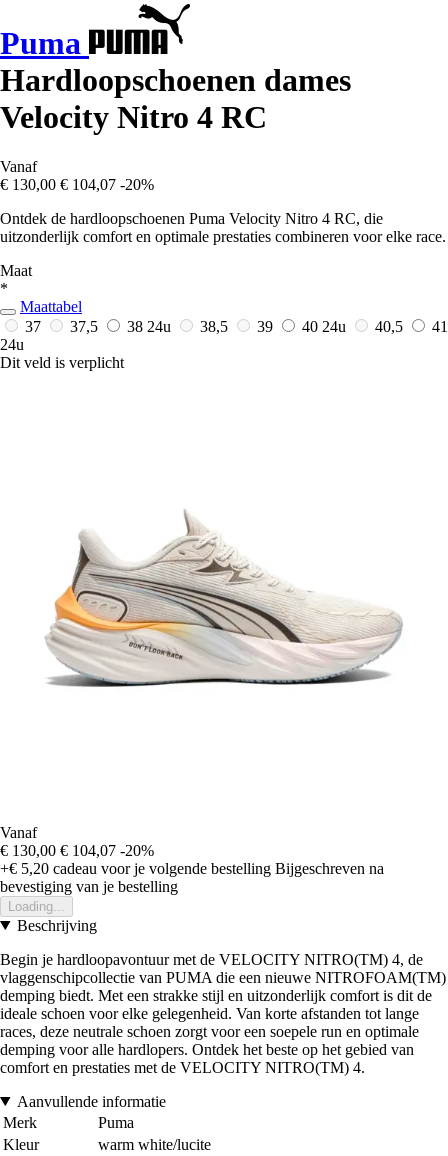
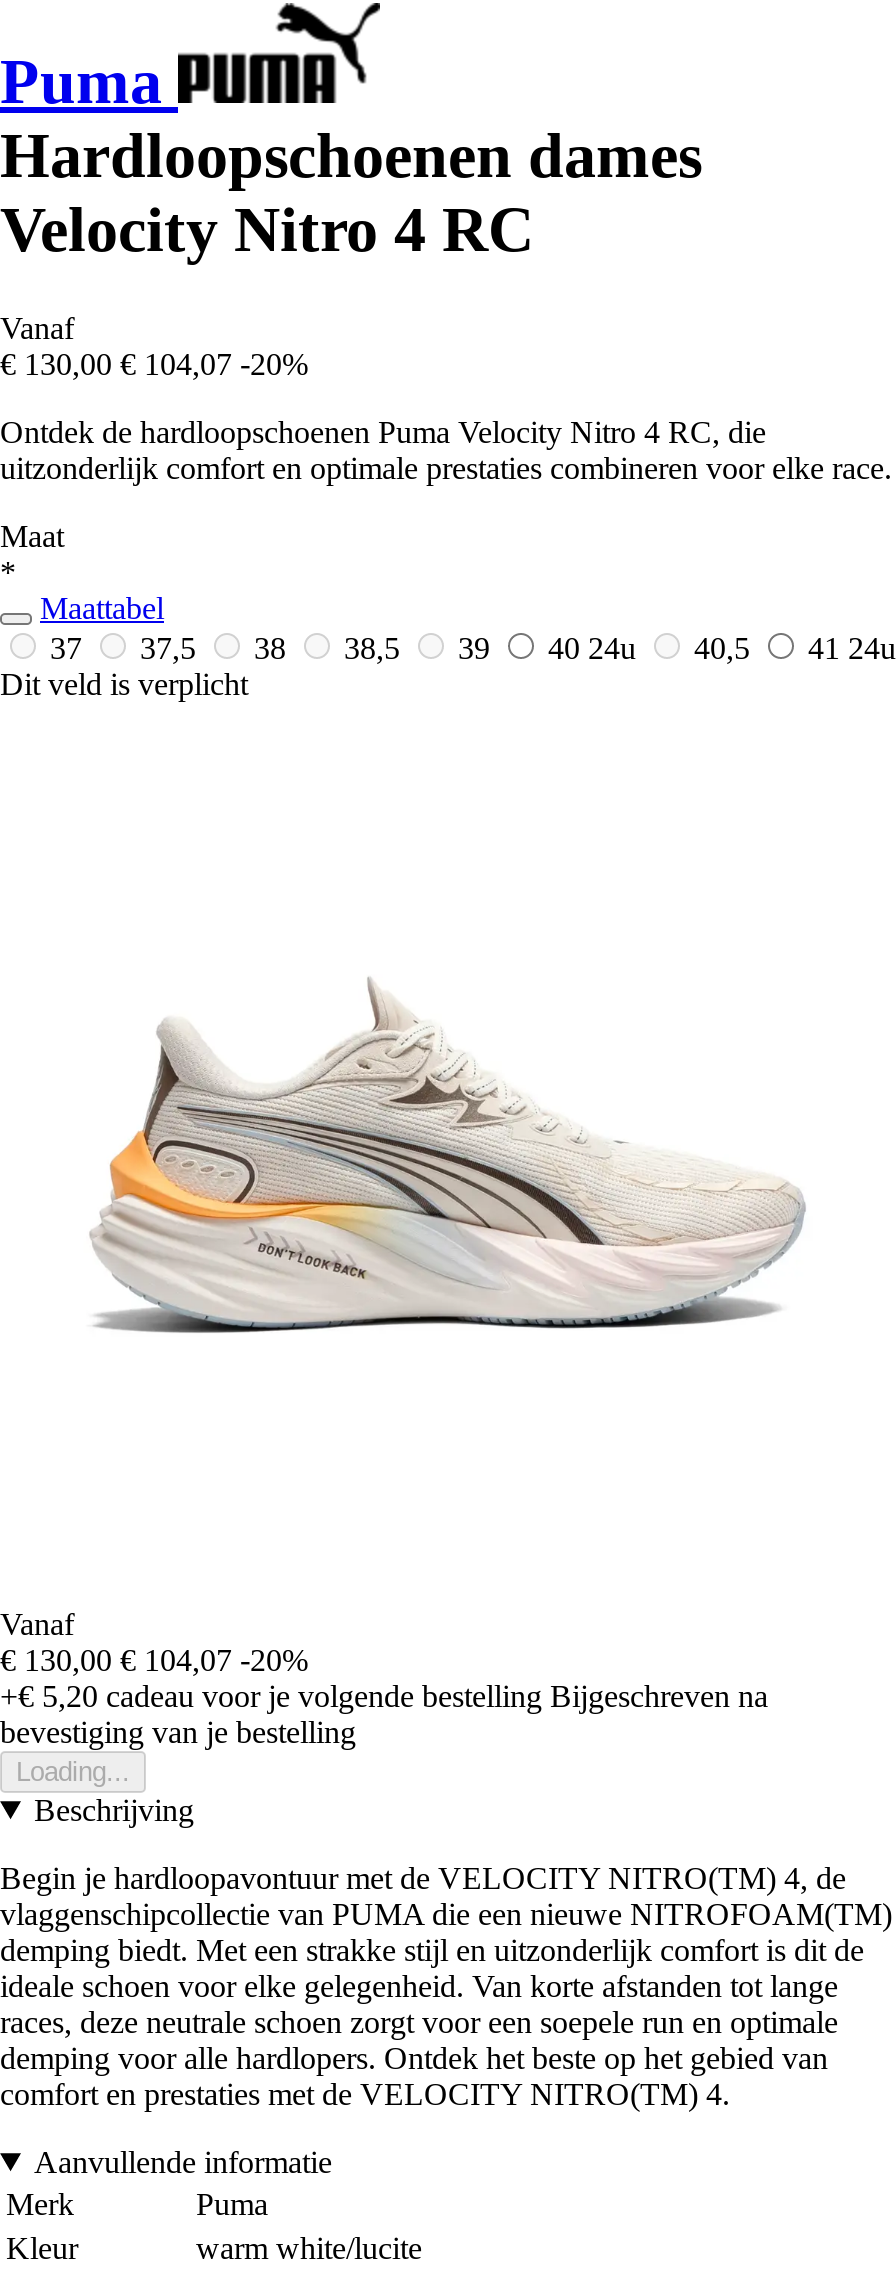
[127,318,171,335] 38 24u -> [254,631,294,665] 38

